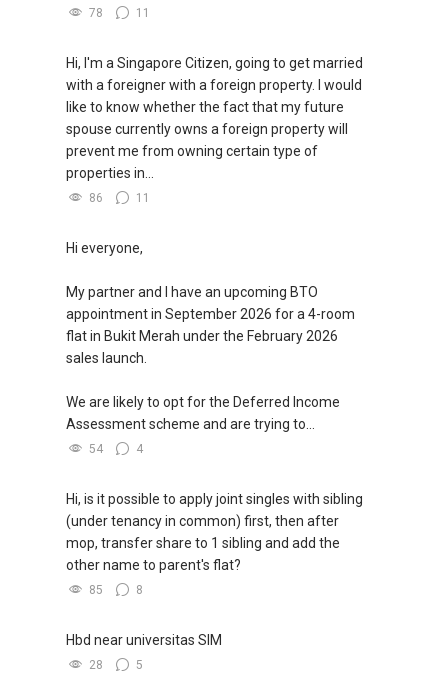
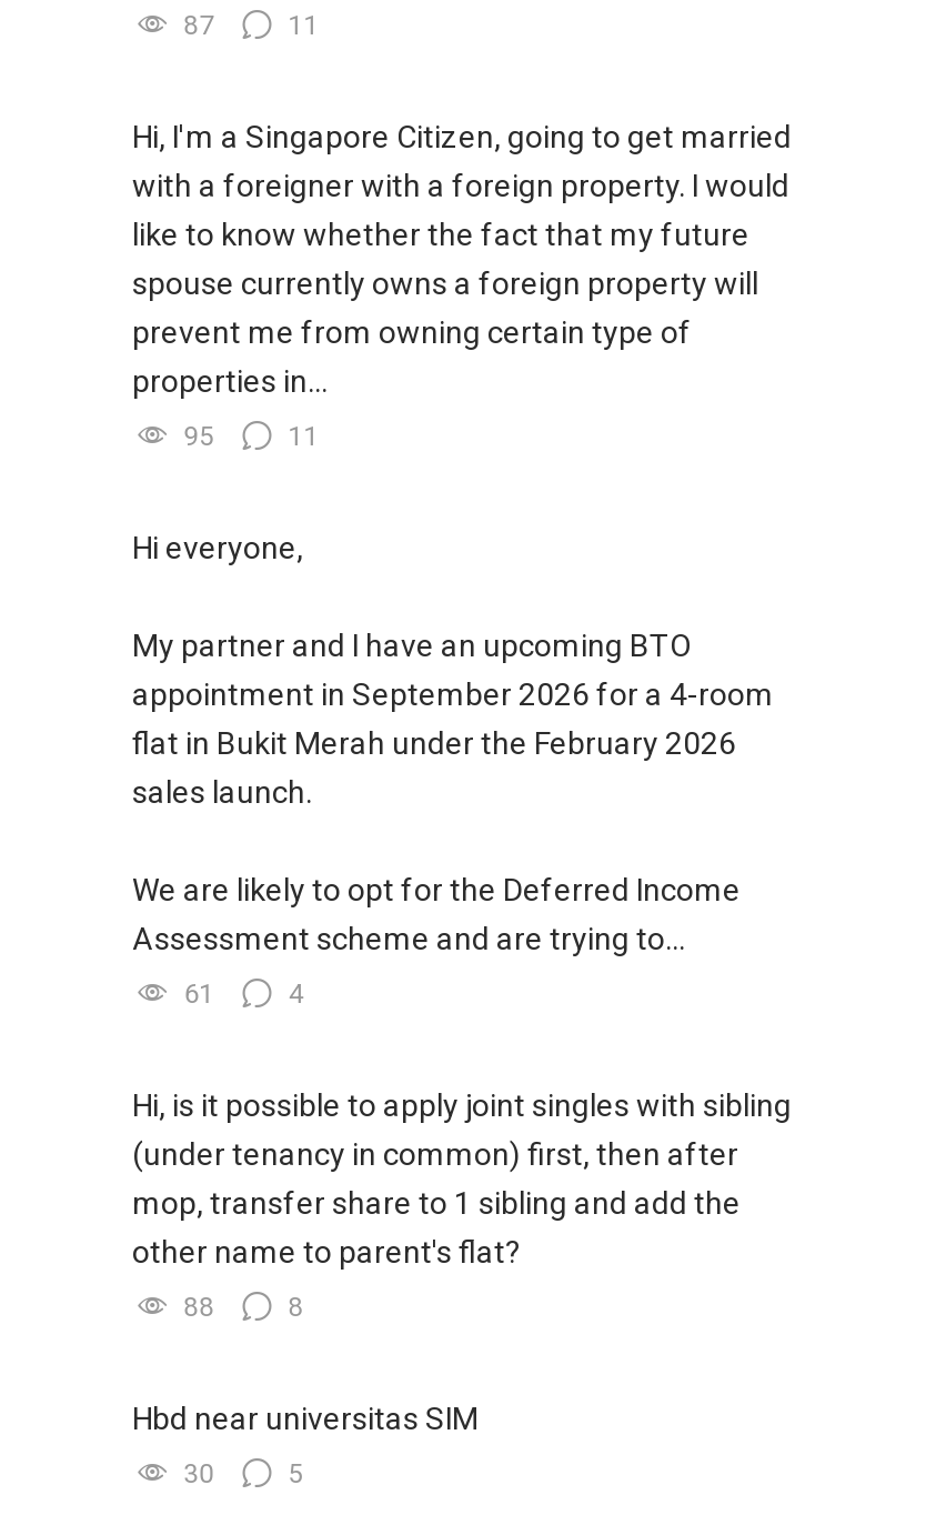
[89,6,103,20] 78 -> [184,10,215,41] 87
[89,191,103,205] 86 -> [184,421,215,452] 95
[89,442,103,456] 54 -> [184,979,215,1010] 61
[89,583,103,597] 85 -> [184,1292,215,1323] 88
[89,658,103,672] 28 -> [184,1458,215,1489] 30

